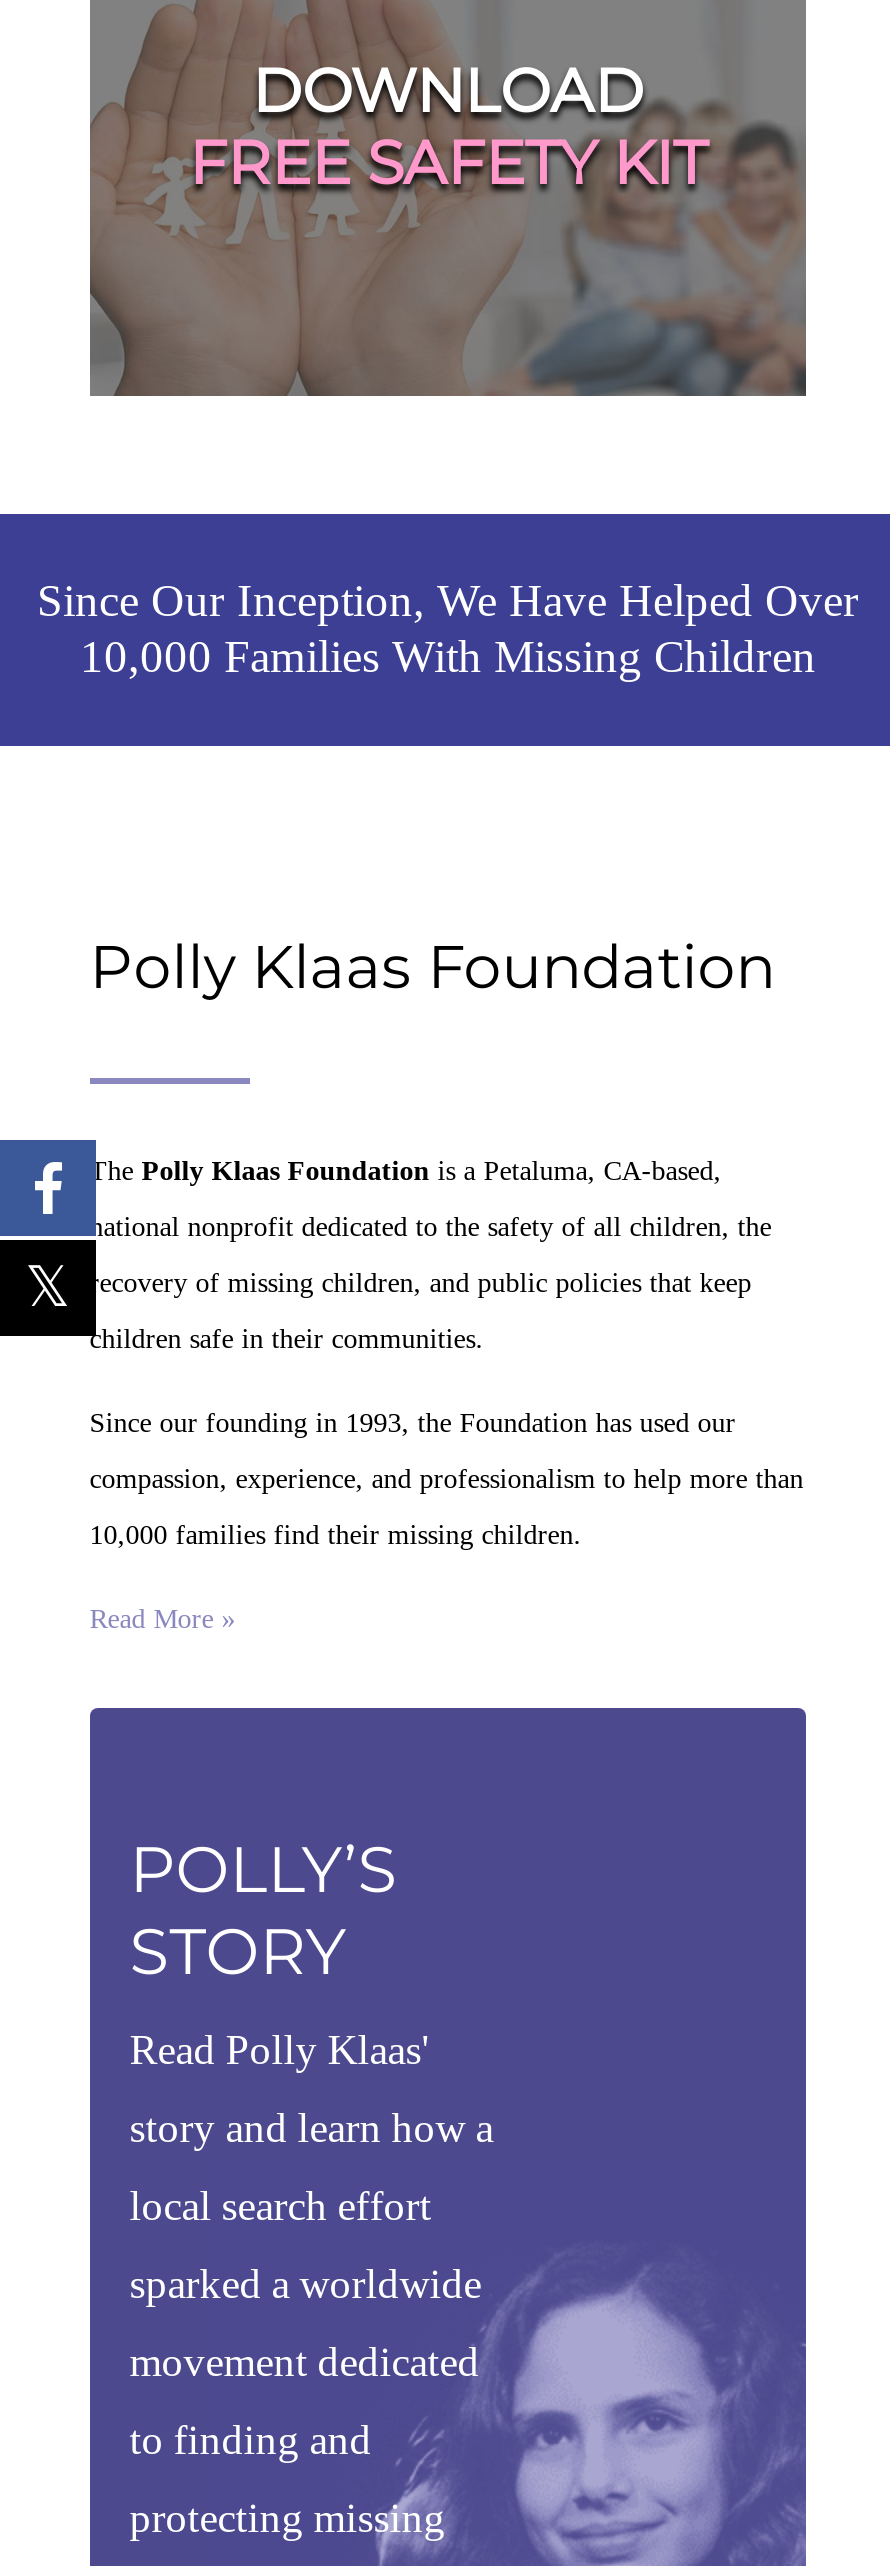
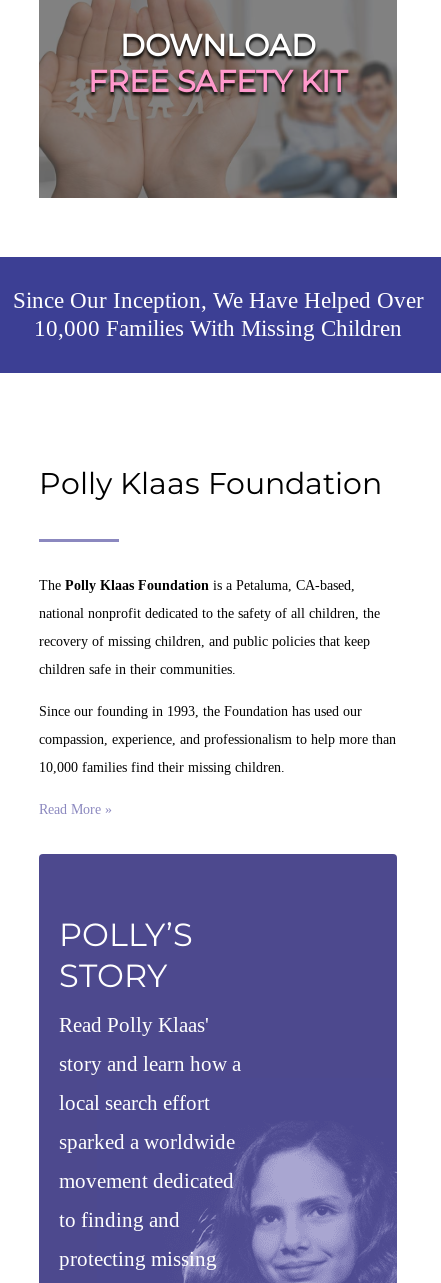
[6,1138,98,1338] [image] -> none

